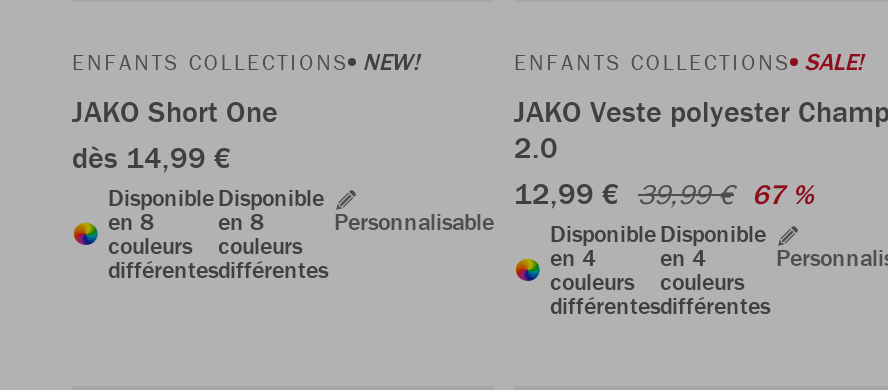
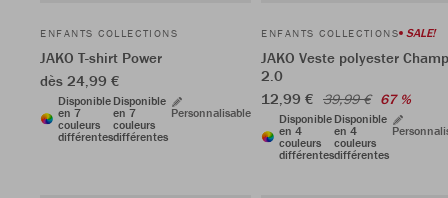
[72,46,419,176] ENFANTS COLLECTIONS NEW! | JAKO Short One | dès 14,99 € -> [40,26,178,90] ENFANTS COLLECTIONS | JAKO T-shirt Power | dès 24,99 €
[108,206,154,236] en 8 -> [58,105,81,120] en 7
[218,206,264,236] en 8 -> [113,105,136,120] en 7

